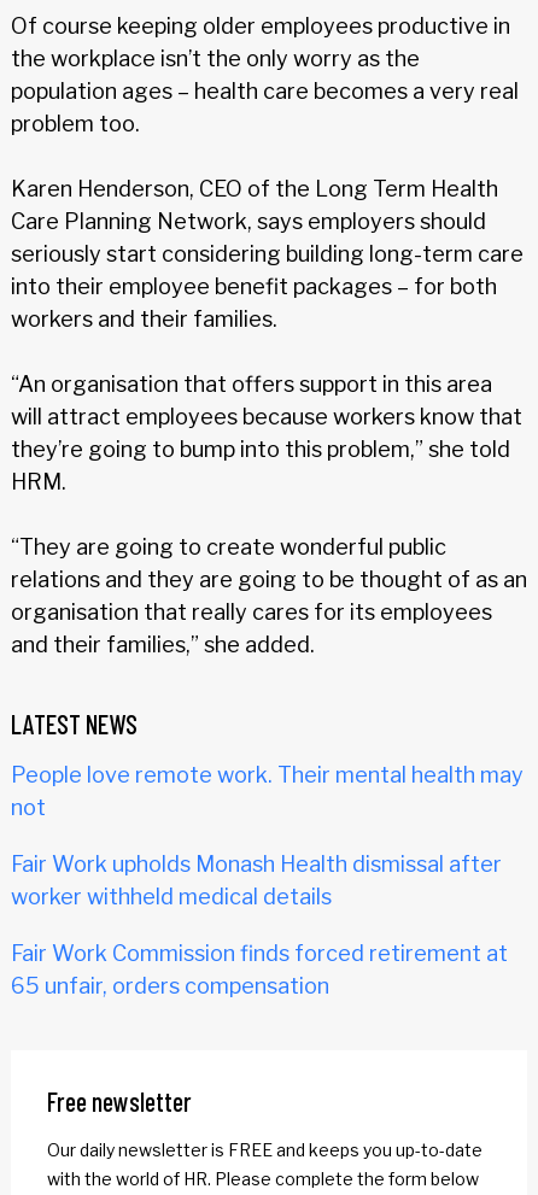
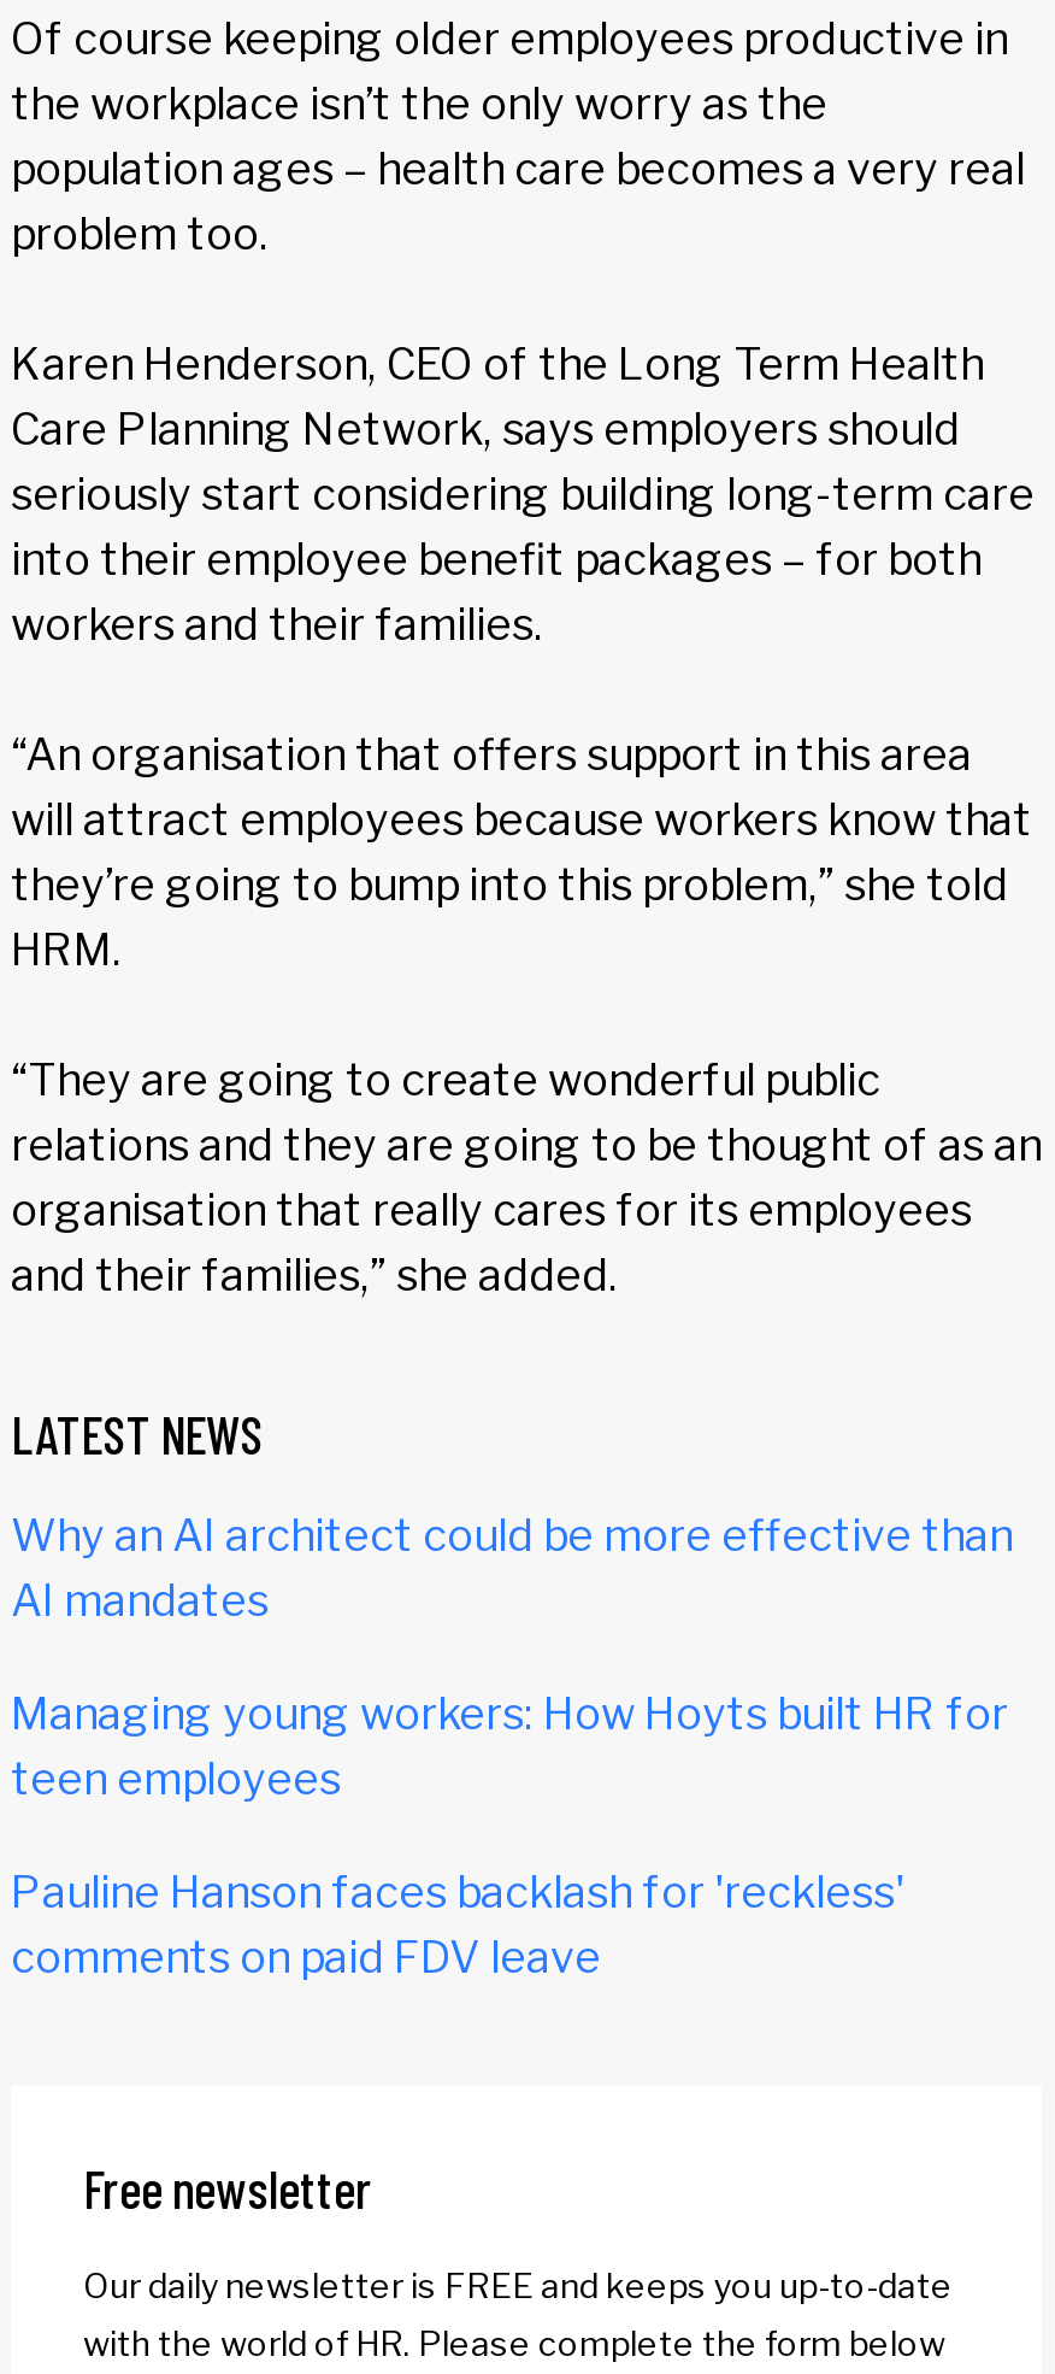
[11,762,524,820] People love remote work. Their mental health may | not -> [11,1510,1013,1626] Why an AI architect could be more effective than | AI mandates
[11,851,502,909] Fair Work upholds Monash Health dismissal after | worker withheld medical details -> [11,1688,1008,1804] Managing young workers: How Hoyts built HR for | teen employees
[11,941,508,998] Fair Work Commission finds forced retirement at | 65 unfair, orders compensation -> [11,1867,904,1982] Pauline Hanson faces backlash for 'reckless' | comments on paid FDV leave

